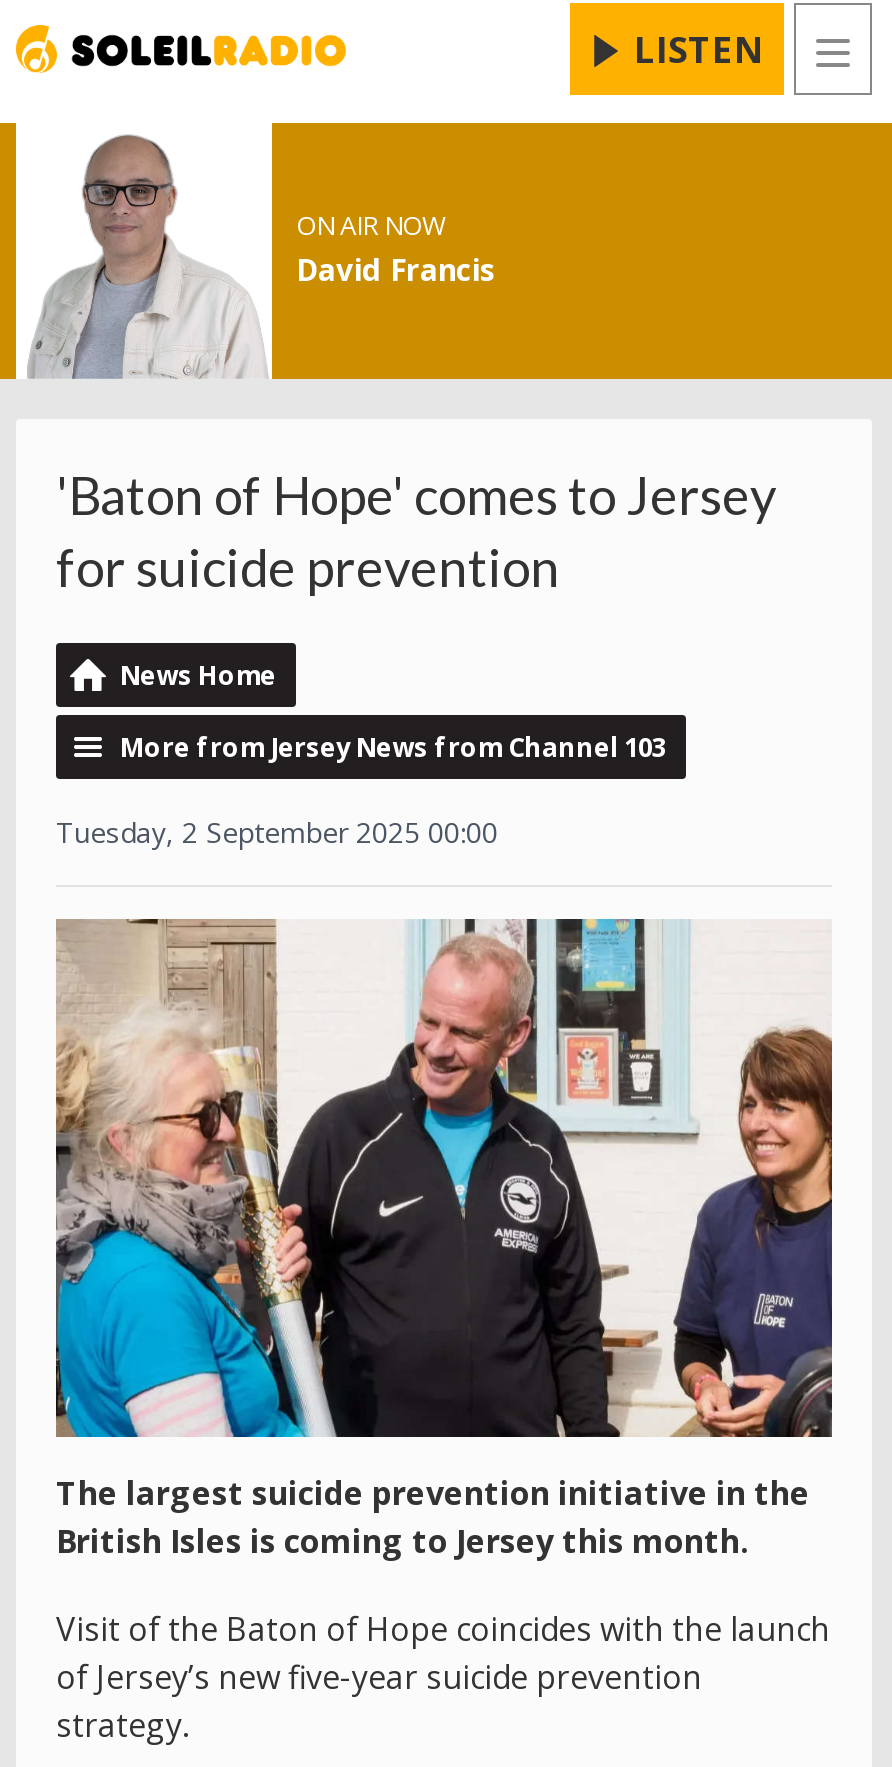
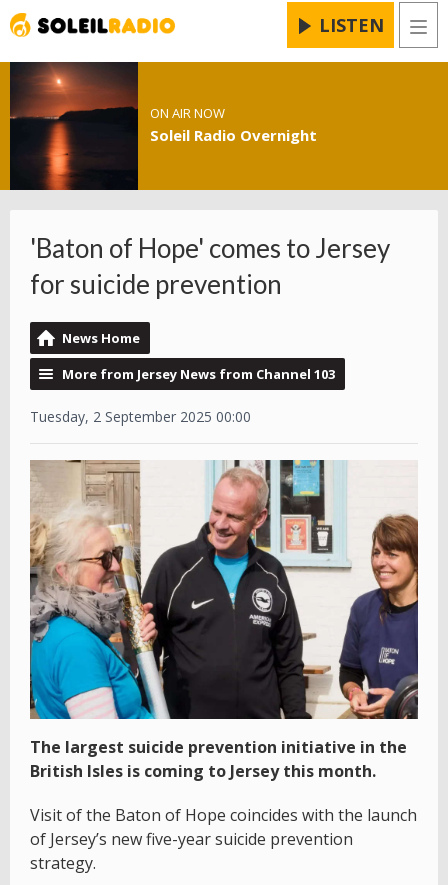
[14,123,496,379] [image] | David Francis -> [9,61,317,191] [image] | Soleil Radio Overnight

